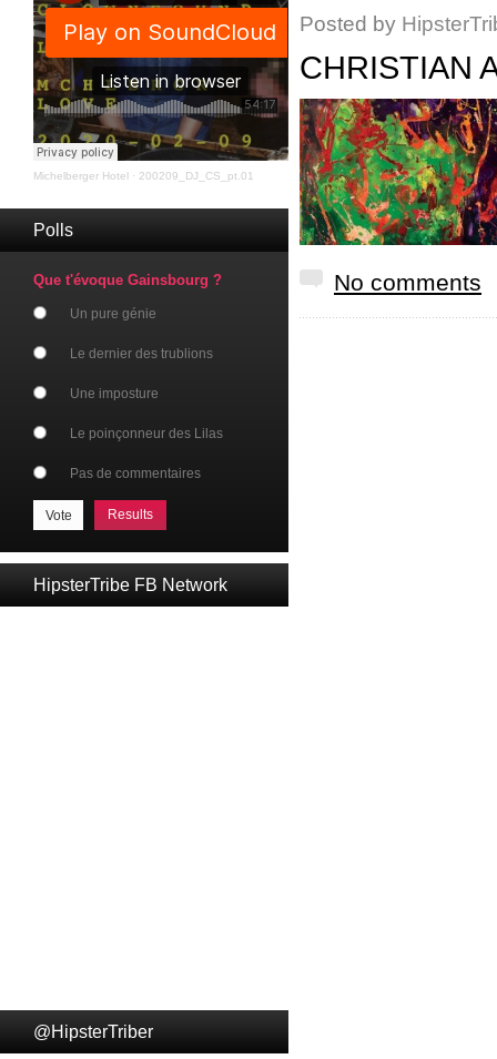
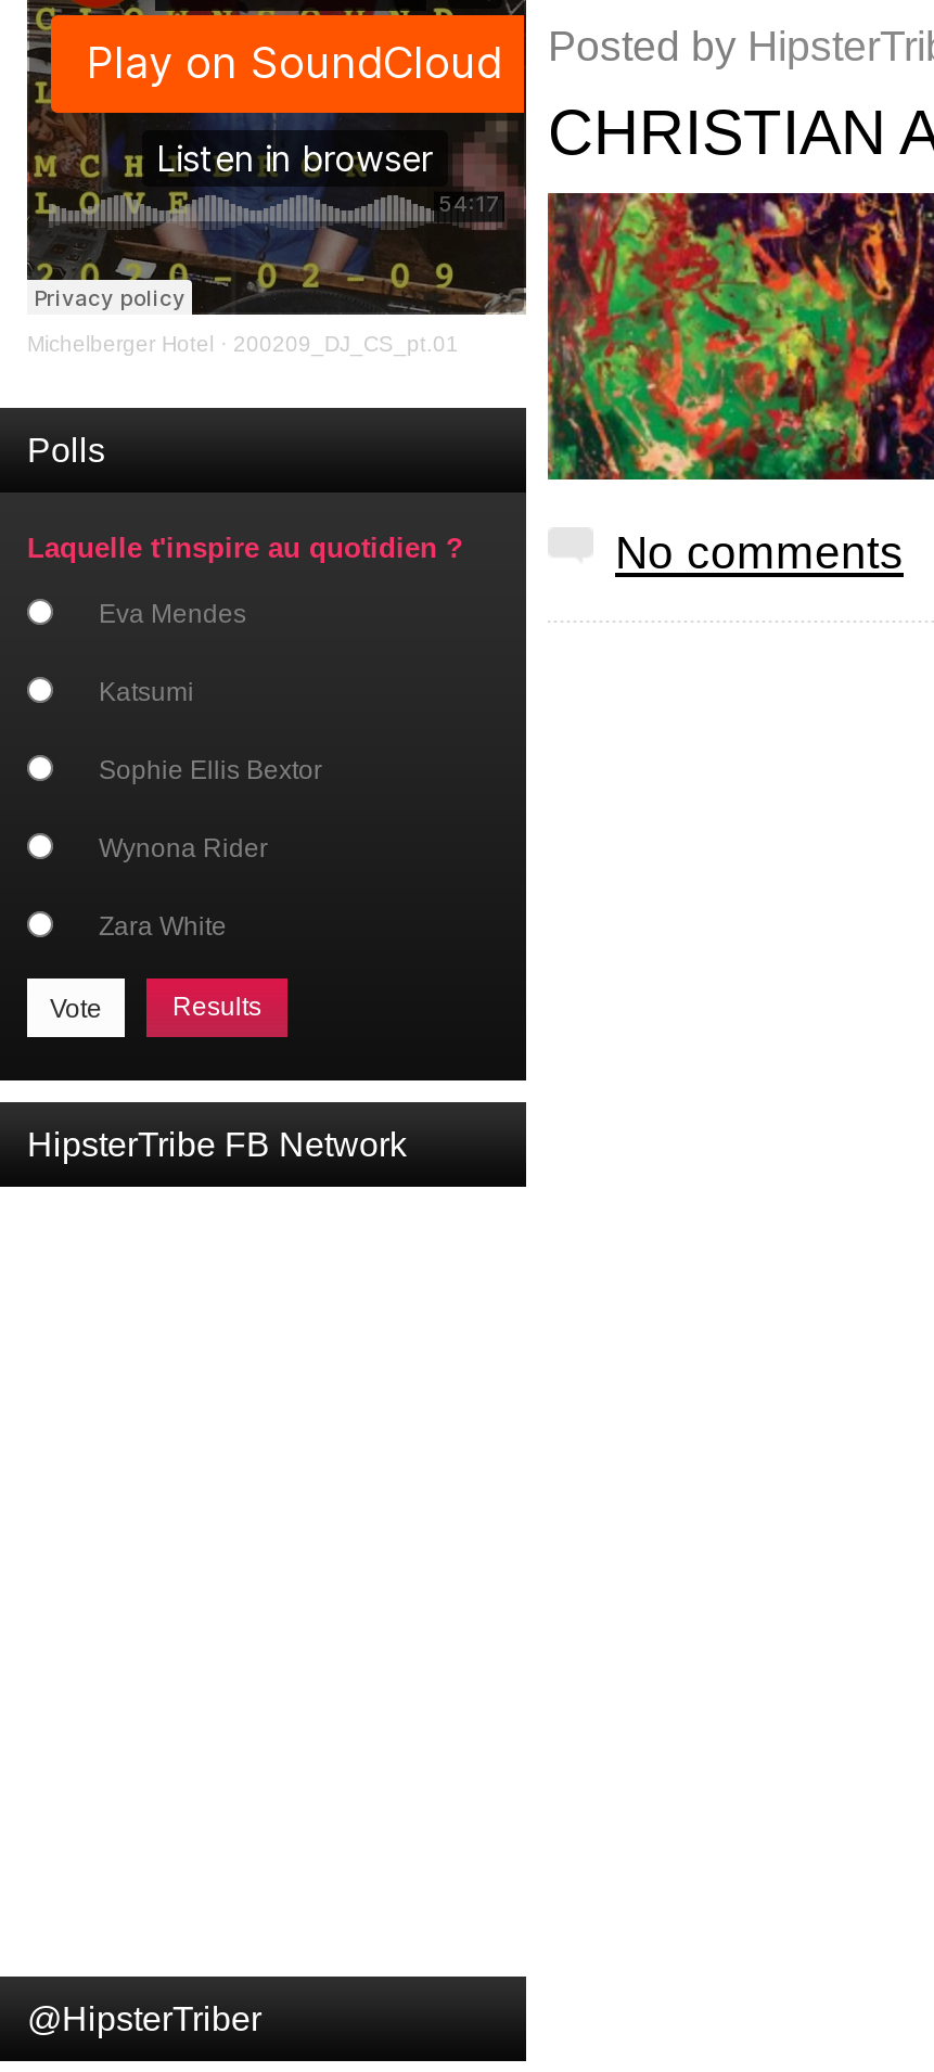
[33,272,222,288] Que t'évoque Gainsbourg ? -> [27,532,463,564] Laquelle t'inspire au quotidien ?
[70,306,156,322] Un pure génie -> [99,599,246,629] Eva Mendes
[70,346,213,362] Le dernier des trublions -> [99,677,194,707] Katsumi
[70,386,159,401] Une imposture -> [99,755,322,785] Sophie Ellis Bextor
[70,426,223,441] Le poinçonneur des Lilas -> [99,833,268,864] Wynona Rider
[70,466,201,481] Pas de commentaires -> [99,911,227,942] Zara White

